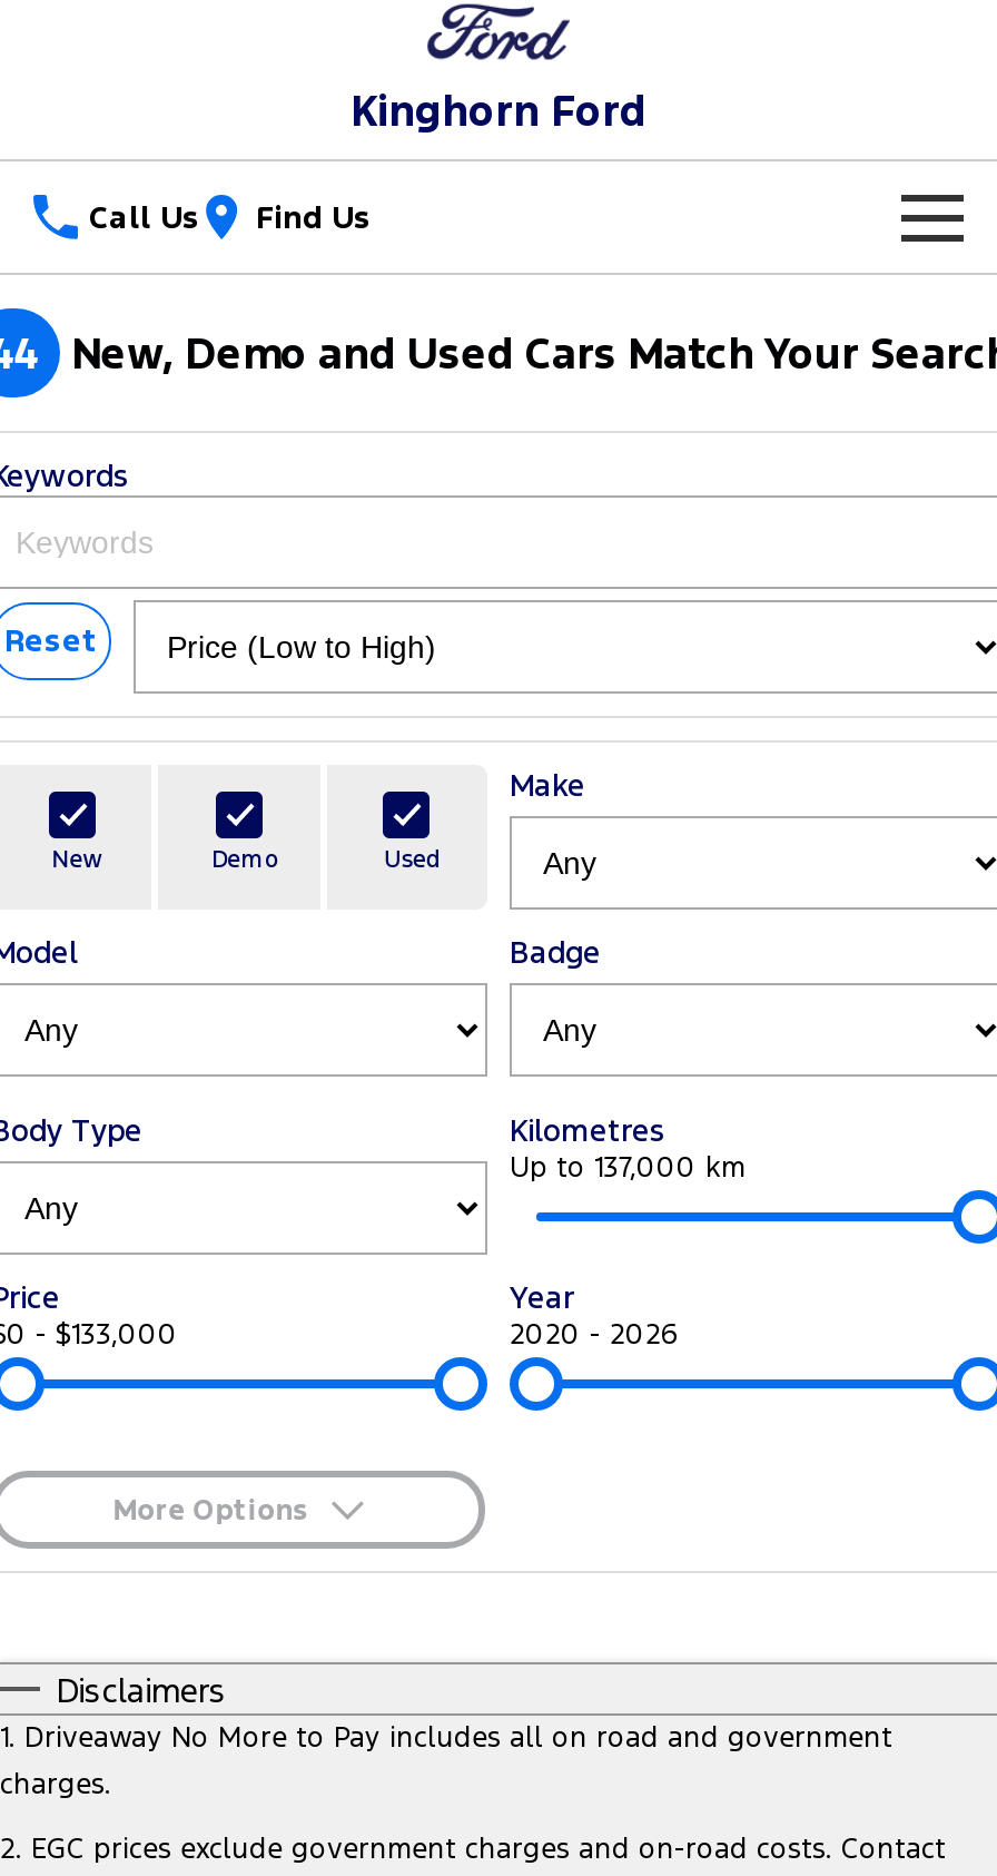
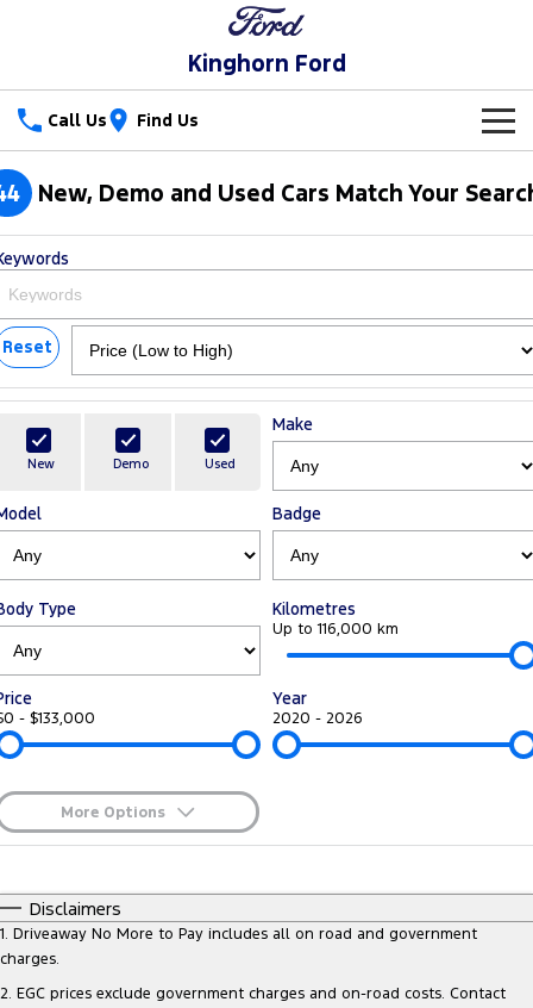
[510,1151,746,1186] Up to 137,000 km -> [272,620,399,639] Up to 116,000 km

